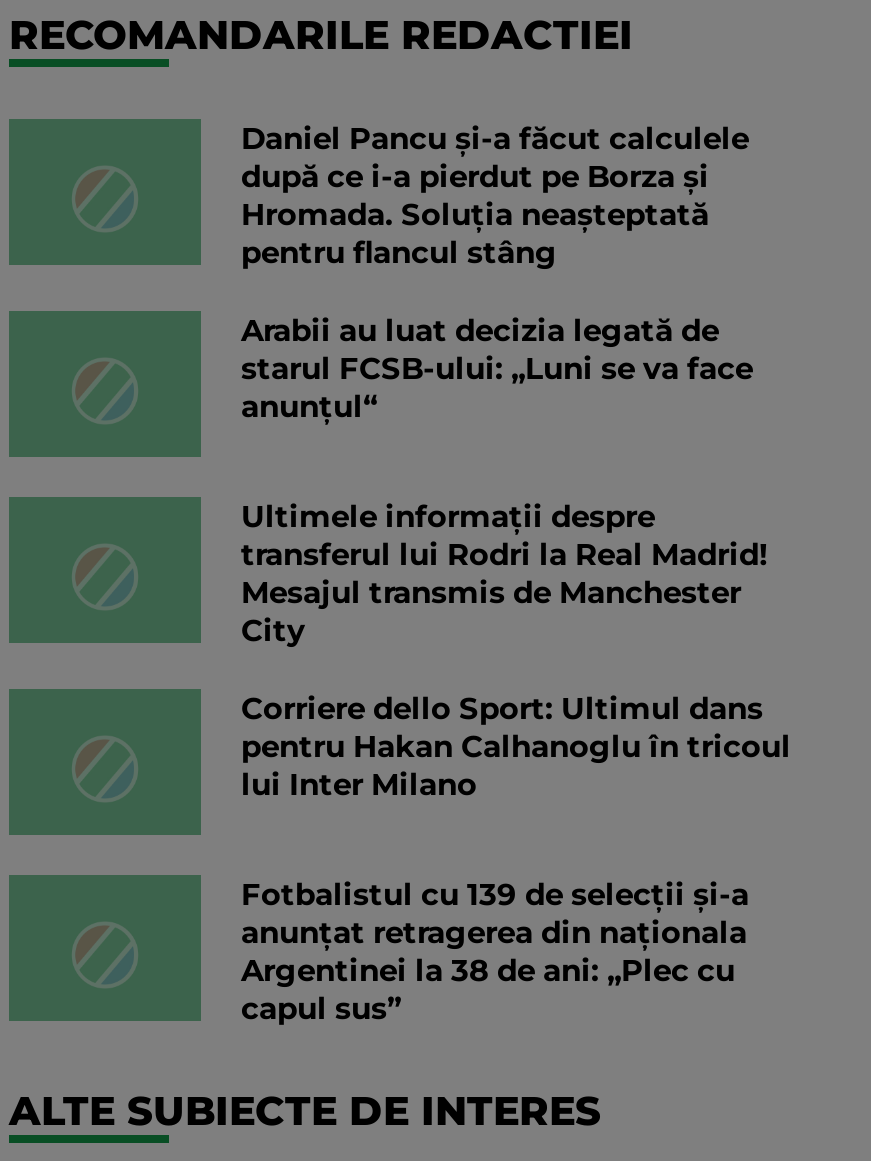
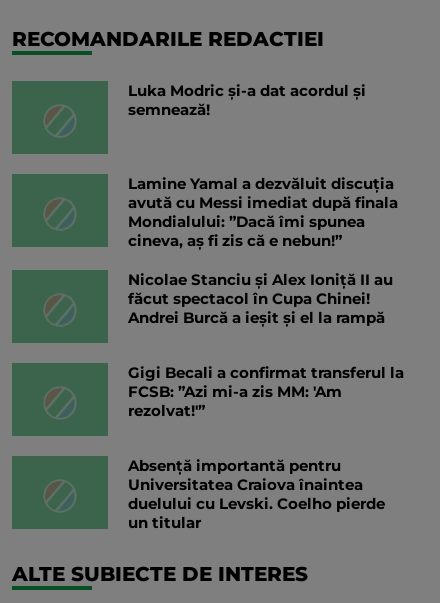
[241,119,749,271] Daniel Pancu și-a făcut calculele | după ce i-a pierdut pe Borza și | Hromada. Soluția neașteptată | pentru flancul stâng -> [128,81,366,119] Luka Modric și-a dat acordul și | semnează!
[241,311,753,425] Arabii au luat decizia legată de | starul FCSB-ului: „Luni se va face | anunțul“ -> [128,174,398,250] Lamine Yamal a dezvăluit discuția | avută cu Messi imediat după finala | Mondialului: ”Dacă îmi spunea | cineva, aș fi zis că e nebun!”
[241,497,767,649] Ultimele informații despre | transferul lui Rodri la Real Madrid! | Mesajul transmis de Manchester | City -> [128,270,393,327] Nicolae Stanciu şi Alex Ioniţă II au | făcut spectacol în Cupa Chinei! | Andrei Burcă a ieșit și el la rampă
[241,689,791,803] Corriere dello Sport: Ultimul dans | pentru Hakan Calhanoglu în tricoul | lui Inter Milano -> [128,363,404,420] Gigi Becali a confirmat transferul la | FCSB: ”Azi mi-a zis MM: 'Am | rezolvat!'”
[241,875,749,1027] Fotbalistul cu 139 de selecții și-a | anunțat retragerea din naționala | Argentinei la 38 de ani: „Plec cu | capul sus” -> [128,456,385,532] Absență importantă pentru | Universitatea Craiova înaintea | duelului cu Levski. Coelho pierde | un titular

